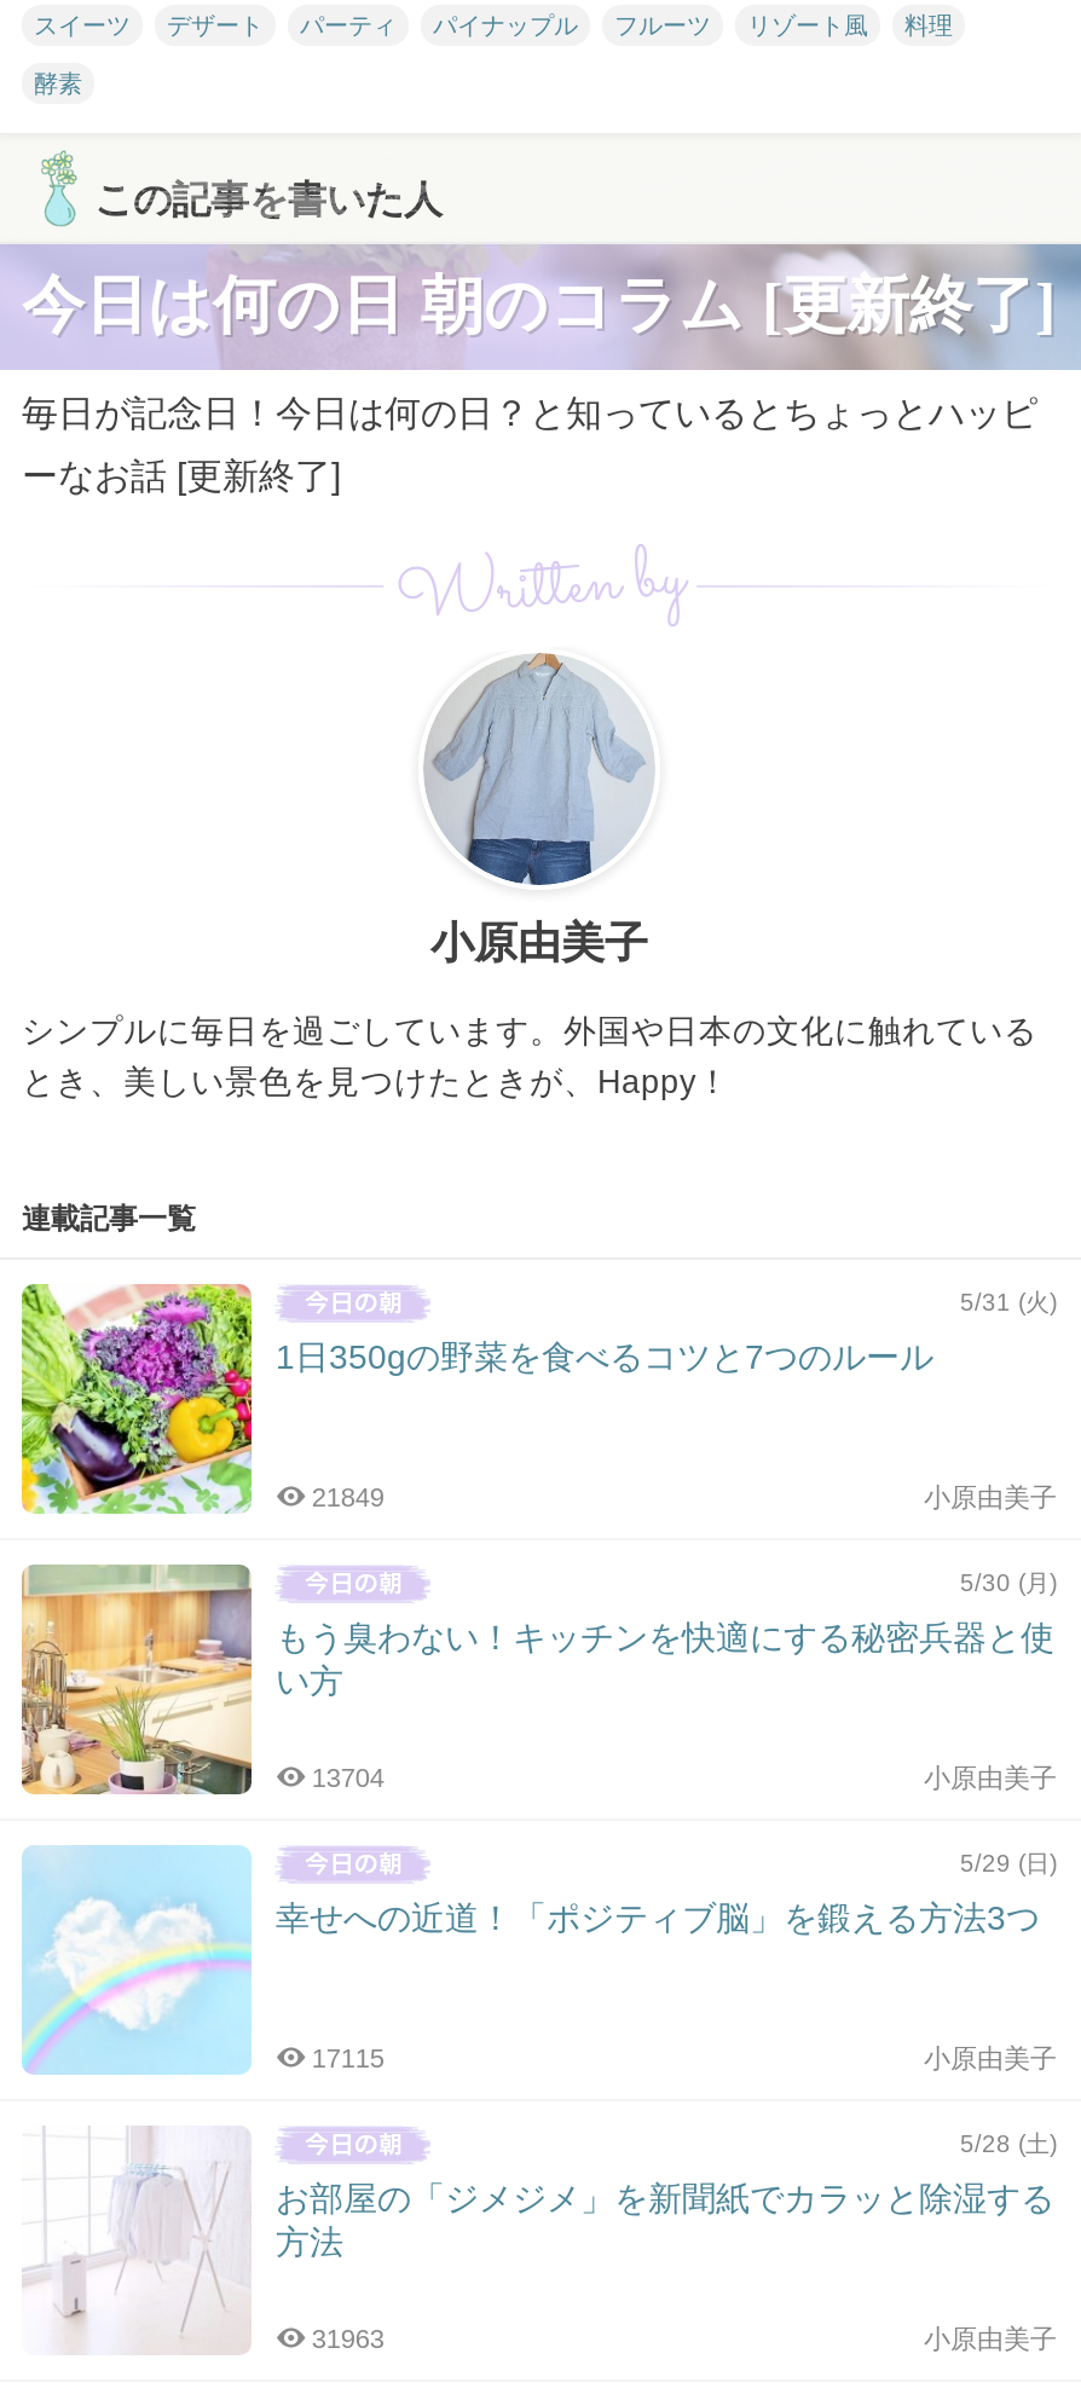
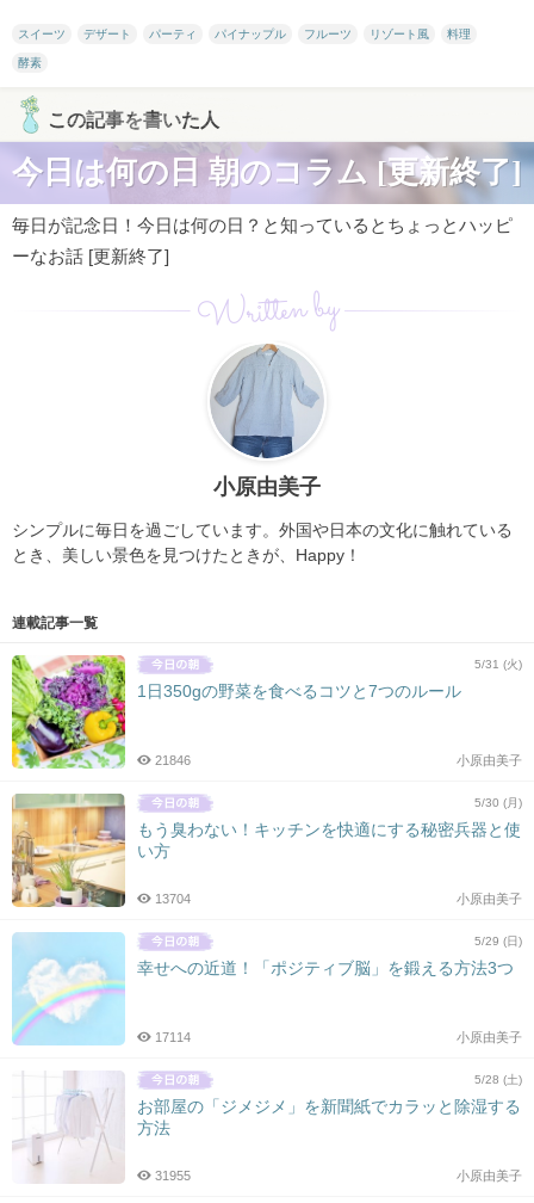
[312,1481,384,1510] 21849 -> [155,752,191,767] 21846
[312,2042,384,2071] 17115 -> [155,1029,191,1044] 17114
[312,2323,384,2352] 31963 -> [155,1168,191,1182] 31955

